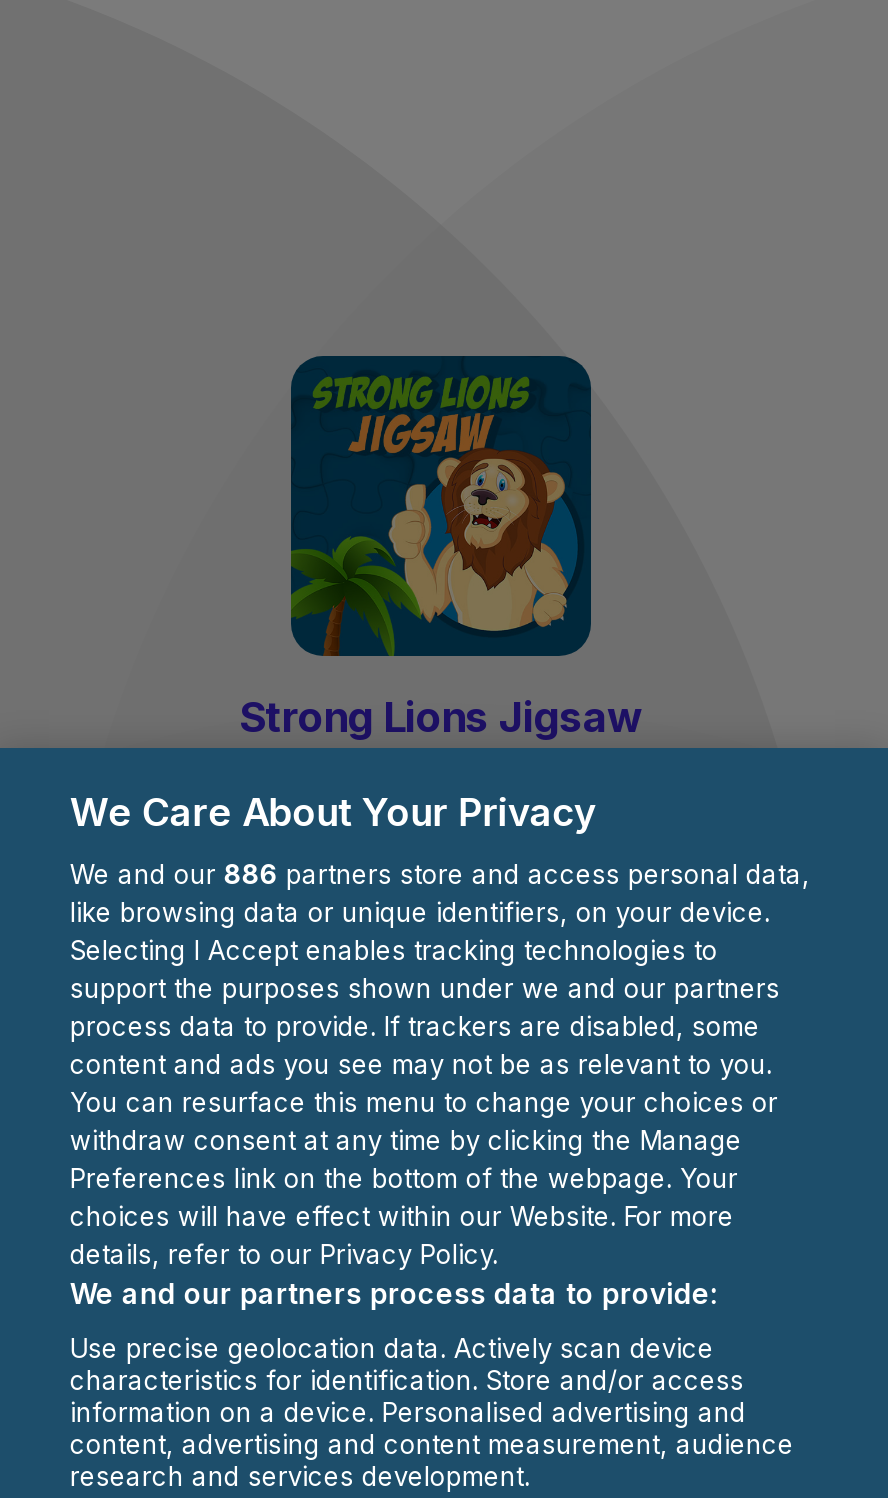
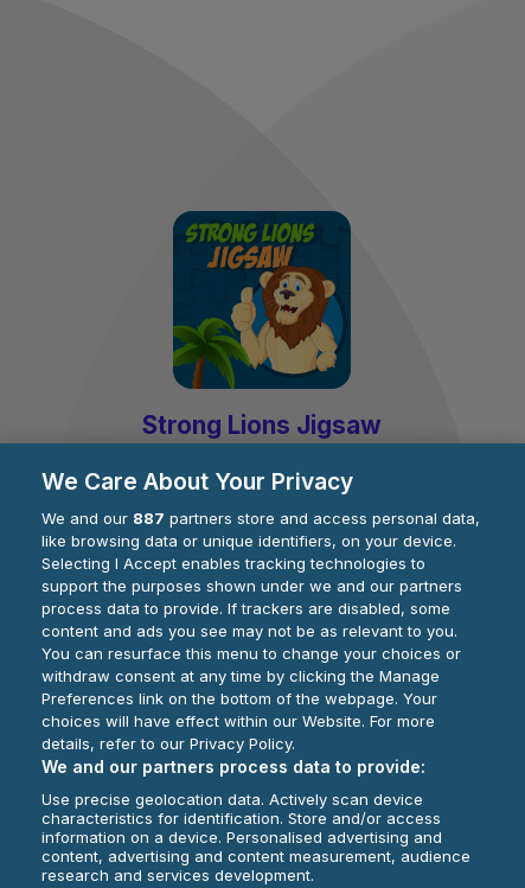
[70,858,810,890] We and our 886 partners store and access personal data, -> [42,509,480,528] We and our 887 partners store and access personal data,

